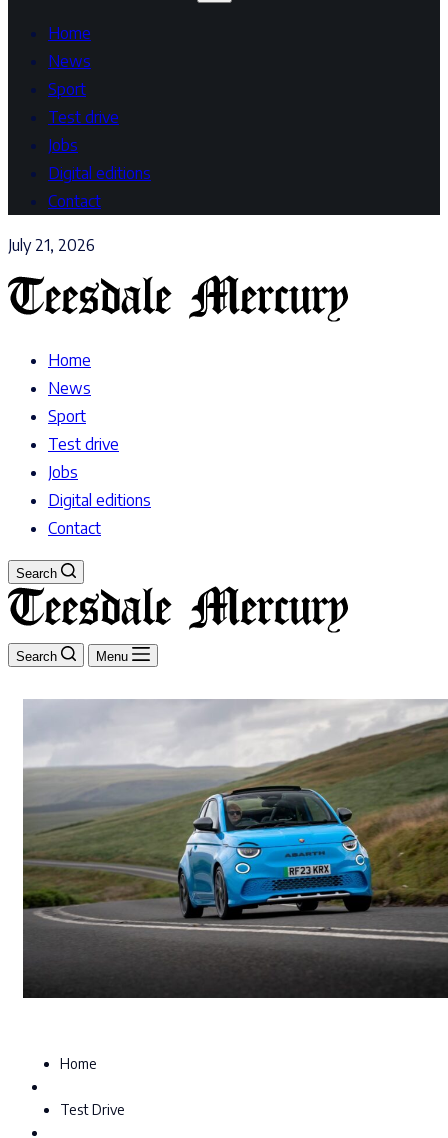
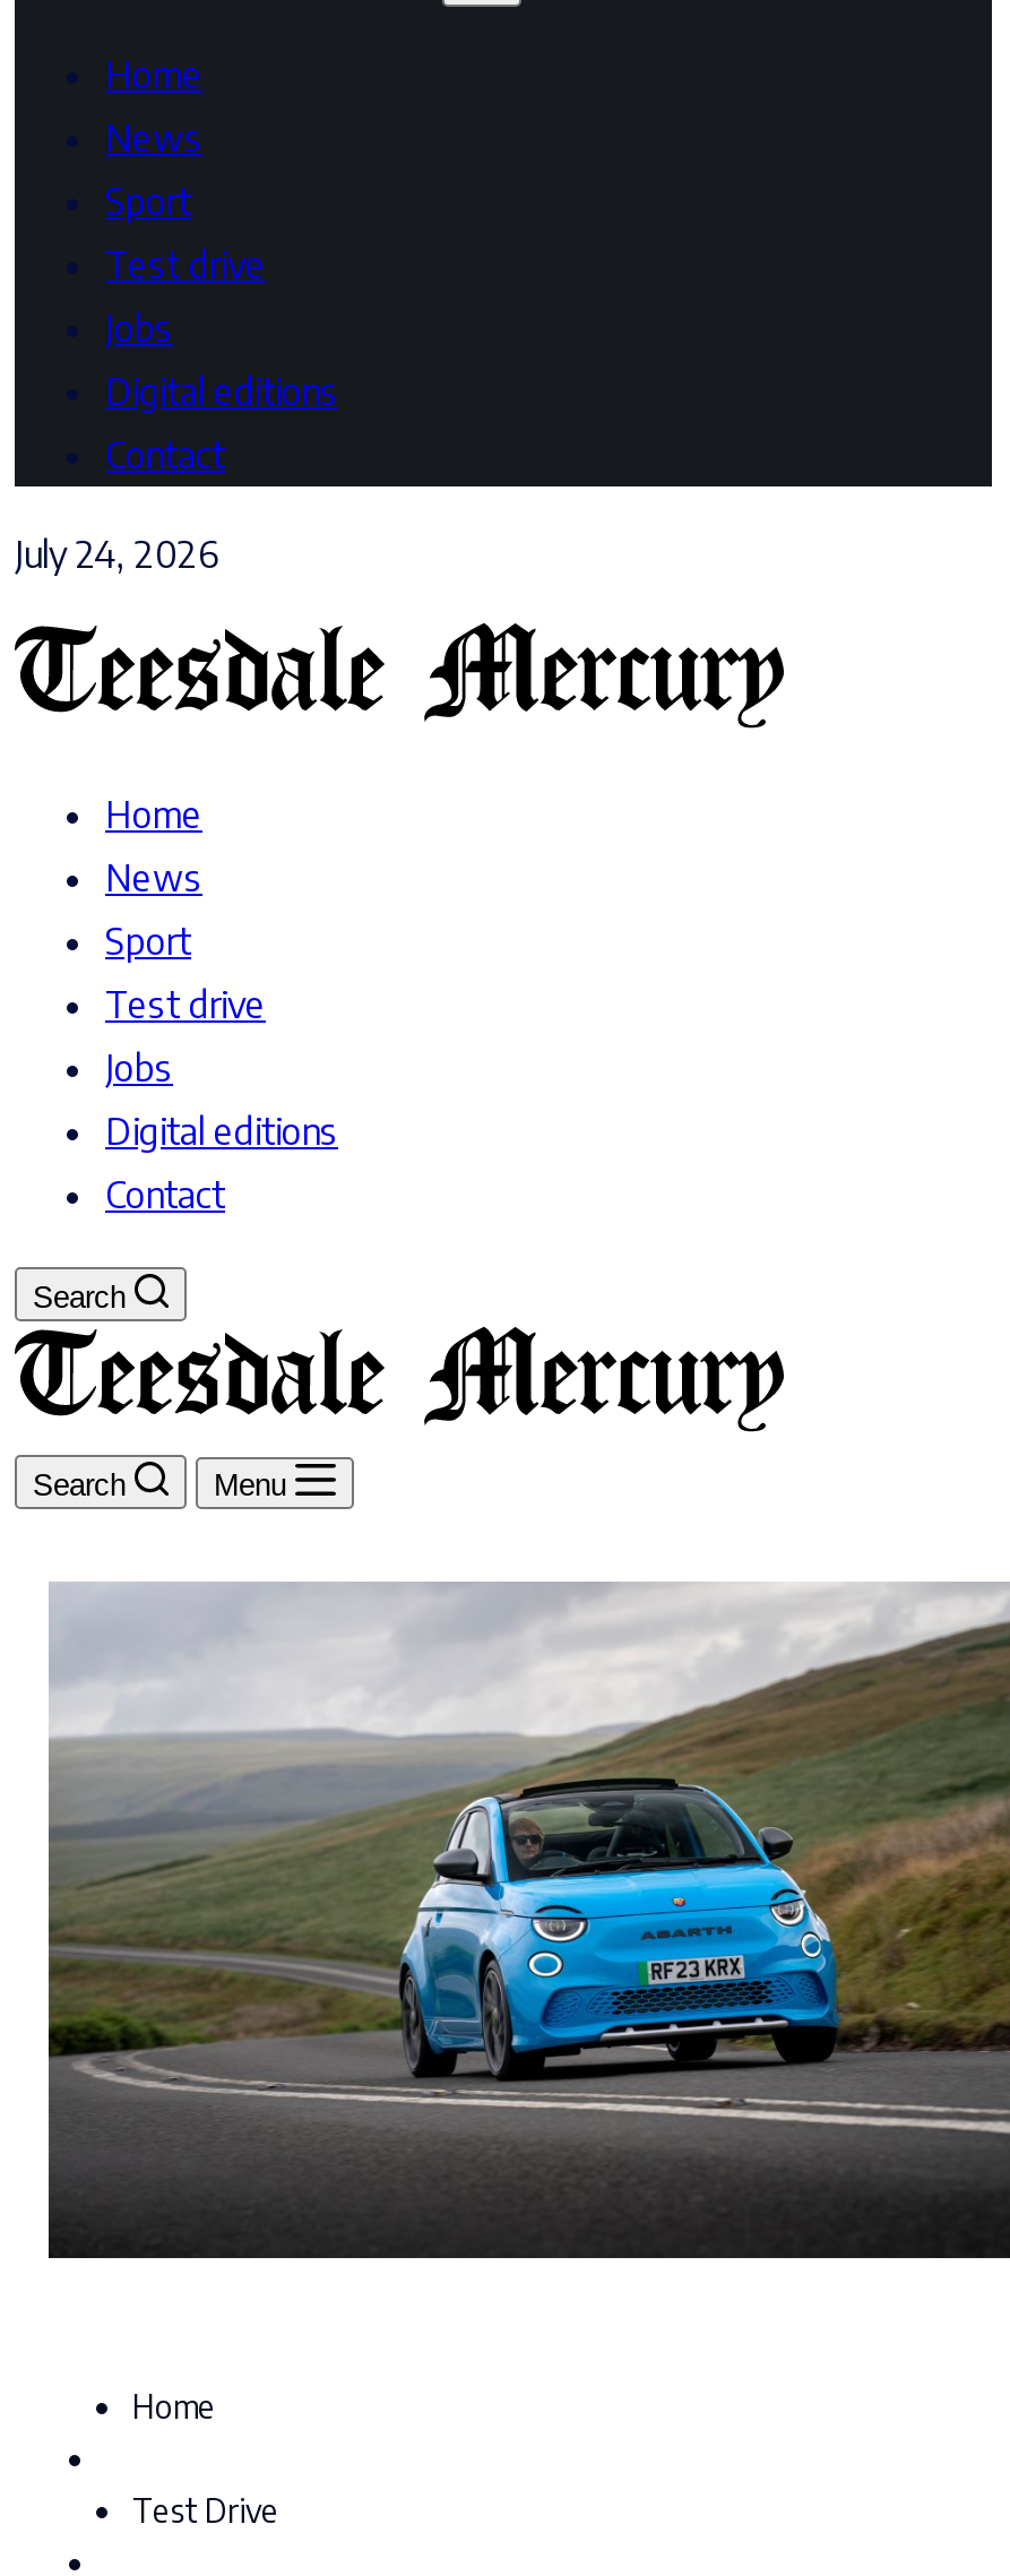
[8,235,95,255] July 21, 2026 -> [15,532,218,577] July 24, 2026

